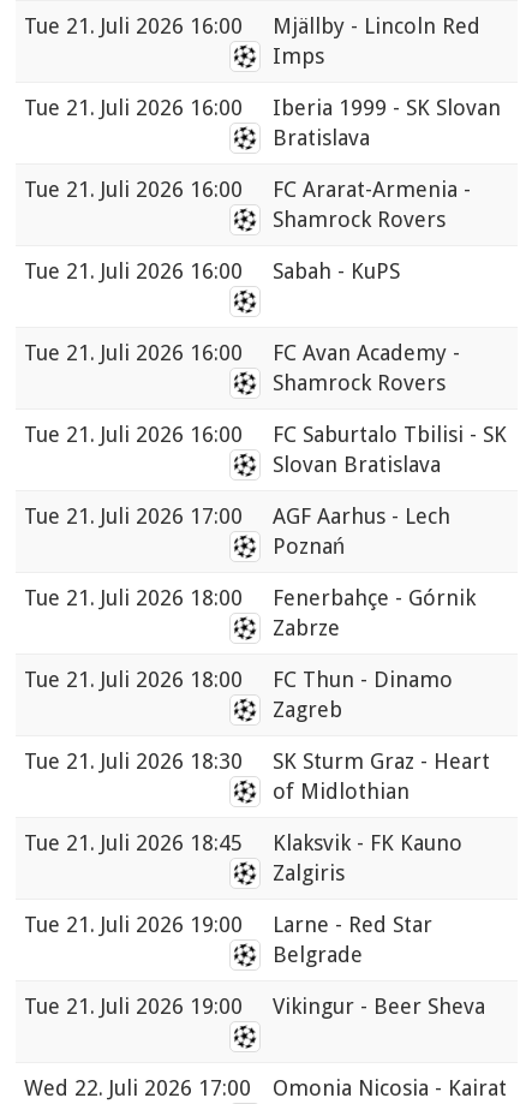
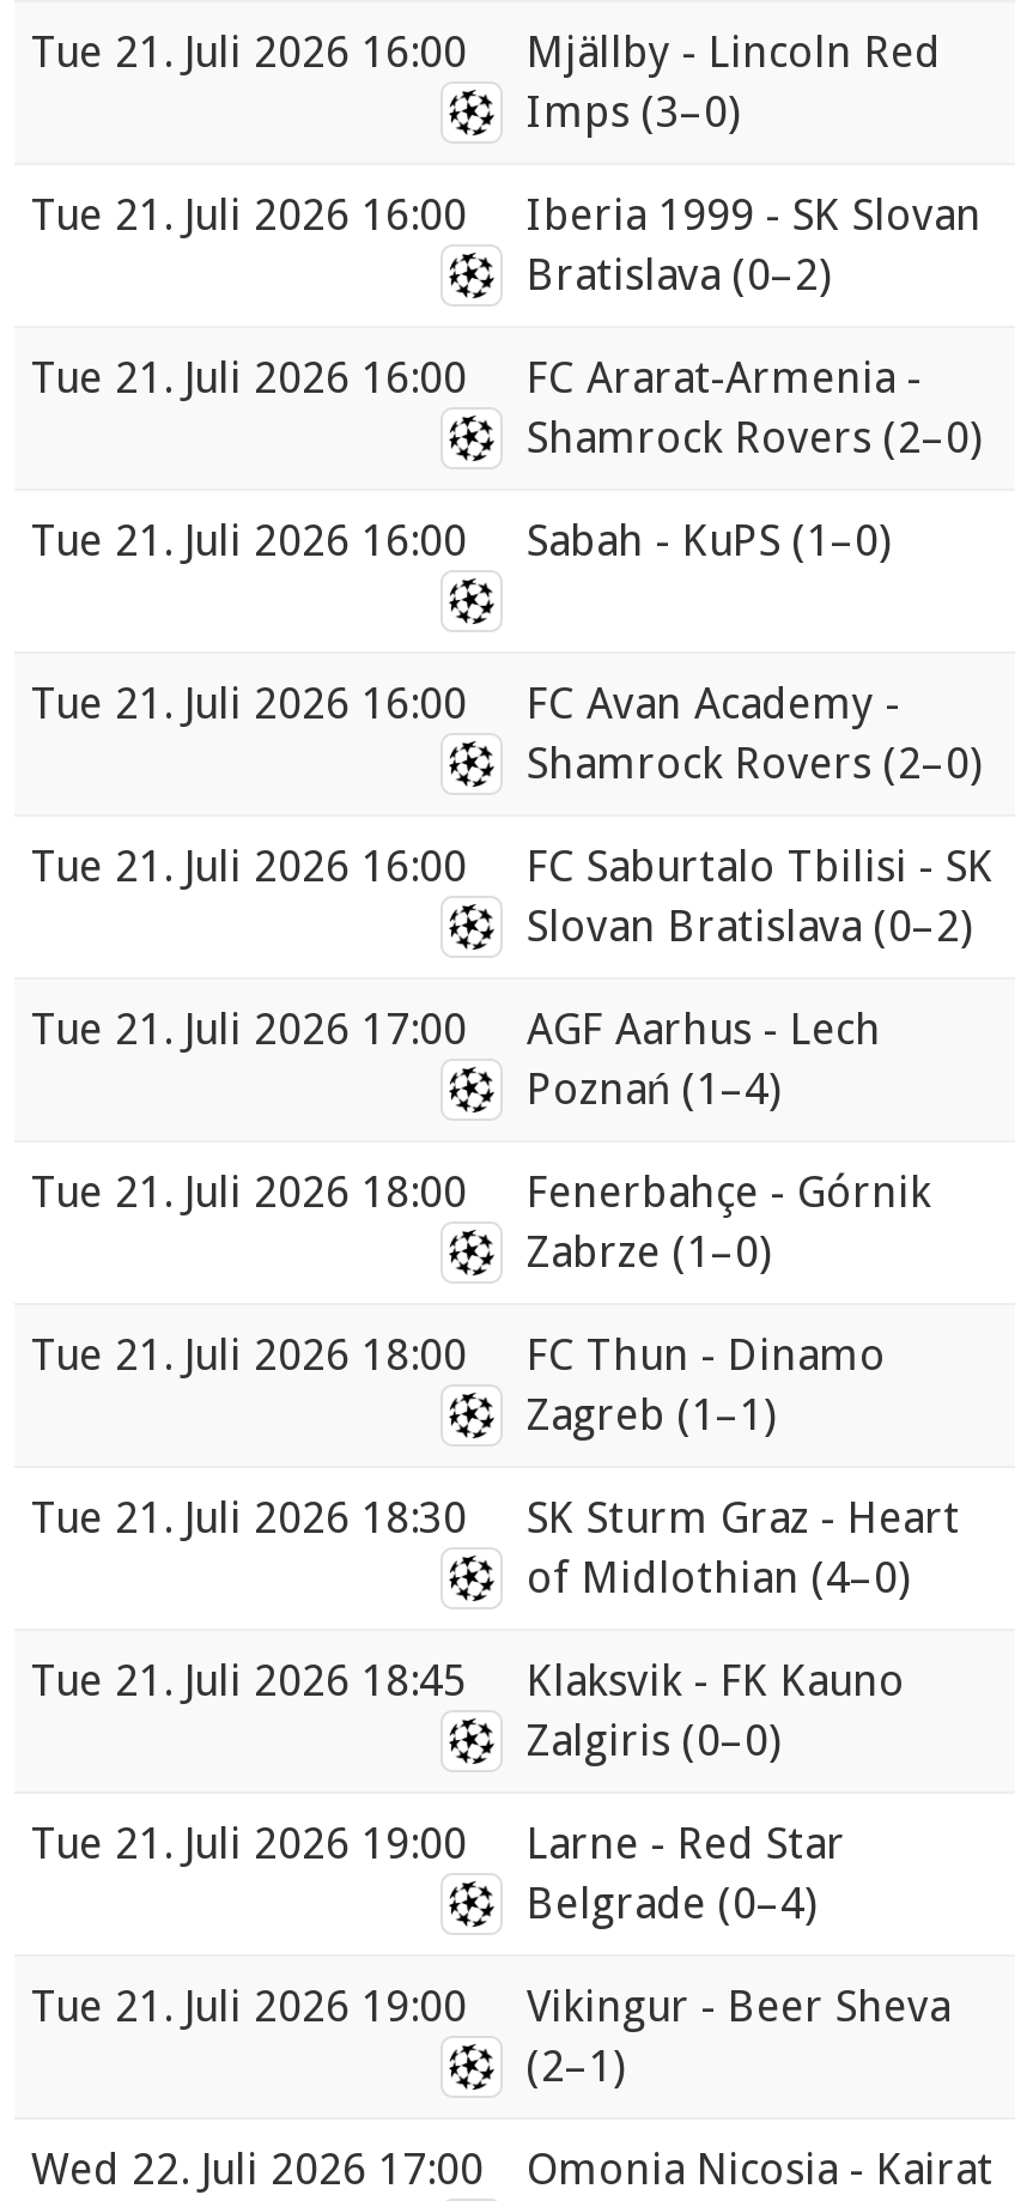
[273,44,324,69] Imps -> [527,87,740,137] Imps (3–0)
[273,125,370,151] Bratislava -> [527,250,831,300] Bratislava (0–2)
[273,207,446,232] Shamrock Rovers -> [527,413,982,463] Shamrock Rovers (2–0)
[273,259,400,284] Sabah - KuPS -> [527,516,891,566] Sabah - KuPS (1–0)
[273,370,446,396] Shamrock Rovers -> [527,739,982,789] Shamrock Rovers (2–0)
[273,452,441,477] Slovan Bratislava -> [527,901,972,952] Slovan Bratislava (0–2)
[273,534,345,559] Poznań -> [527,1064,780,1115] Poznań (1–4)
[273,616,340,641] Zabrze -> [527,1227,771,1277] Zabrze (1–0)
[273,697,342,722] Zagreb -> [527,1390,776,1440] Zagreb (1–1)
[273,779,410,804] of Midlothian -> [527,1553,910,1603] of Midlothian (4–0)
[273,861,345,886] Zalgiris -> [527,1716,780,1766] Zalgiris (0–0)
[273,942,363,968] Belgrade -> [527,1879,816,1929] Belgrade (0–4)
none -> [527,2041,625,2092] (2–1)

